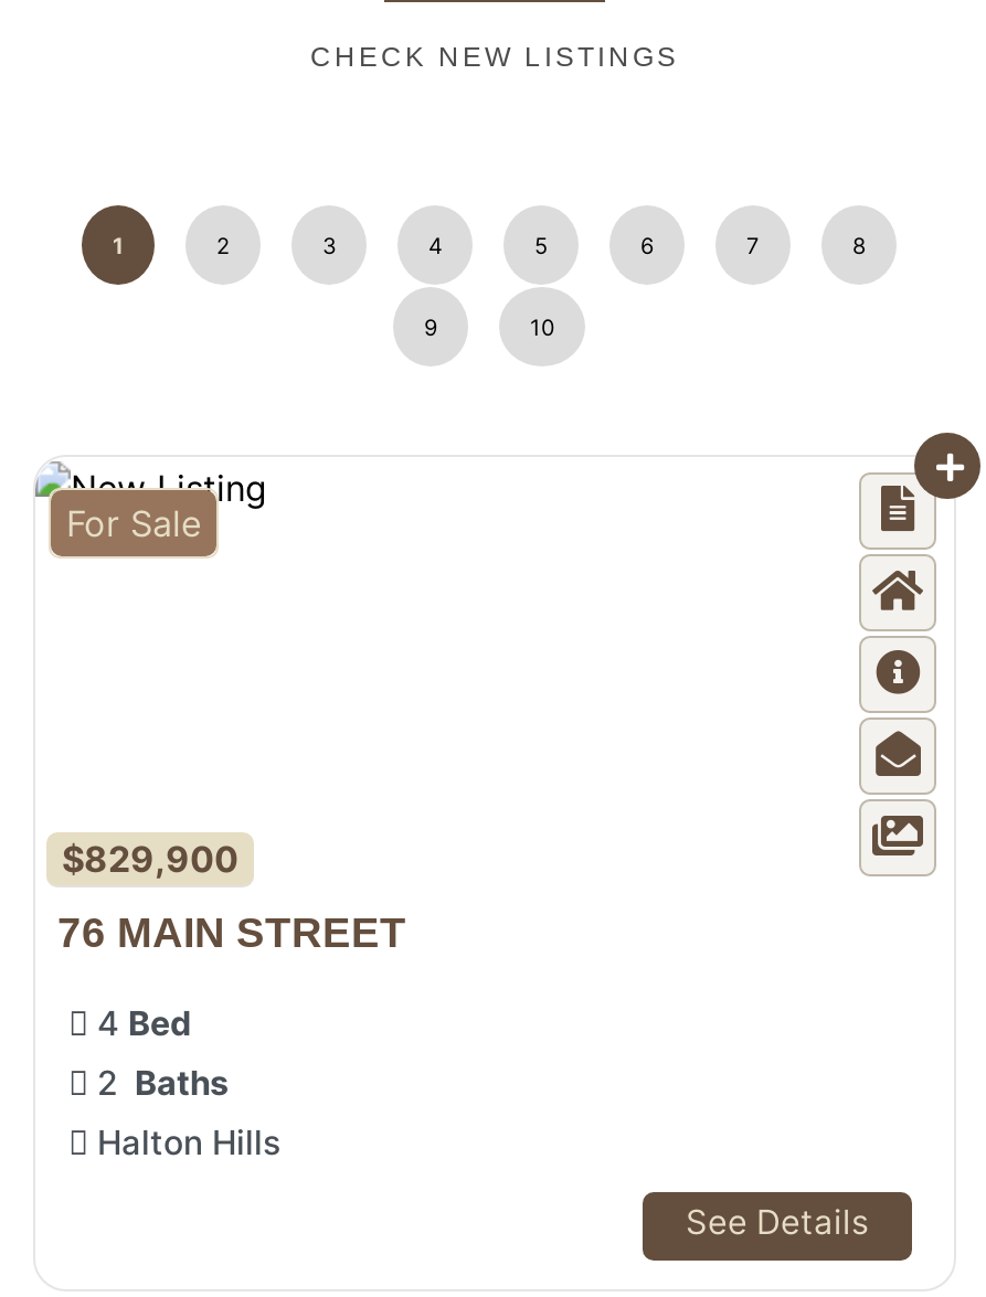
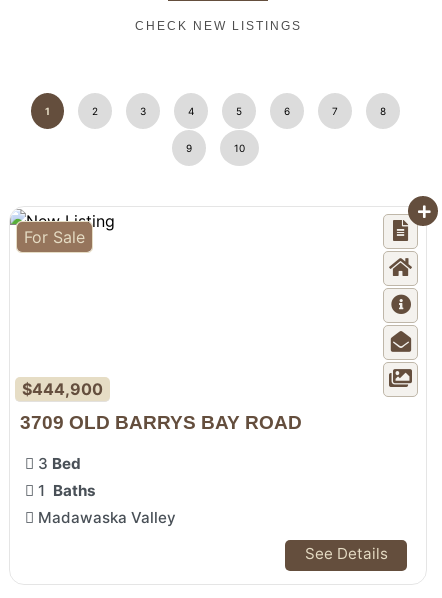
[62,837,238,881] $829,900 -> [22,379,103,399] $444,900
[57,910,406,956] 76 MAIN STREET -> [20,412,302,433] 3709 OLD BARRYS BAY ROAD
[88,1002,280,1163] 4 Bed | 2 Baths | Halton Hills -> [34,454,176,527] 3 Bed | 1 Baths | Madawaska Valley

